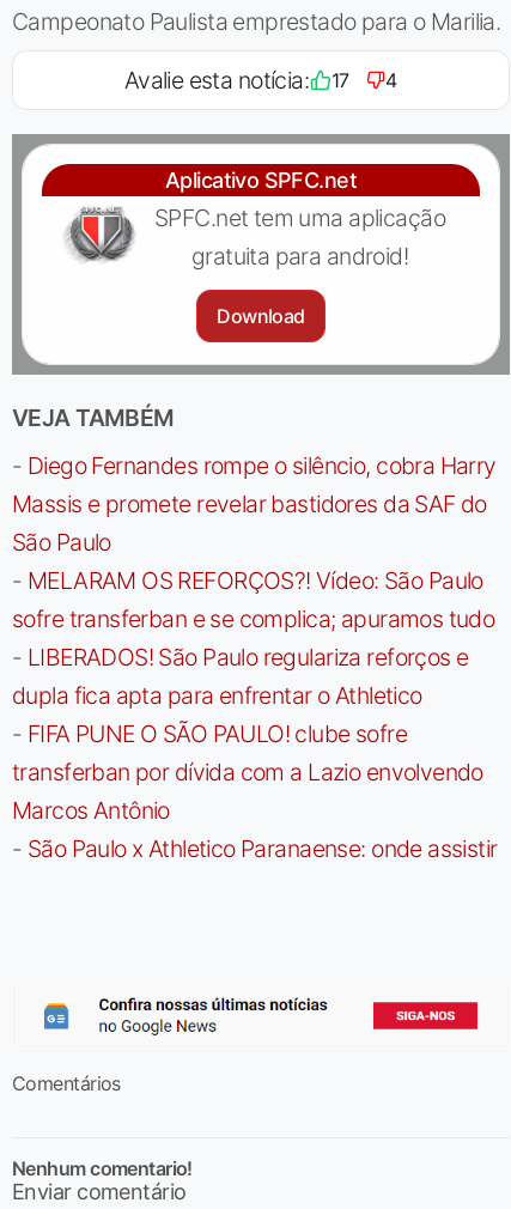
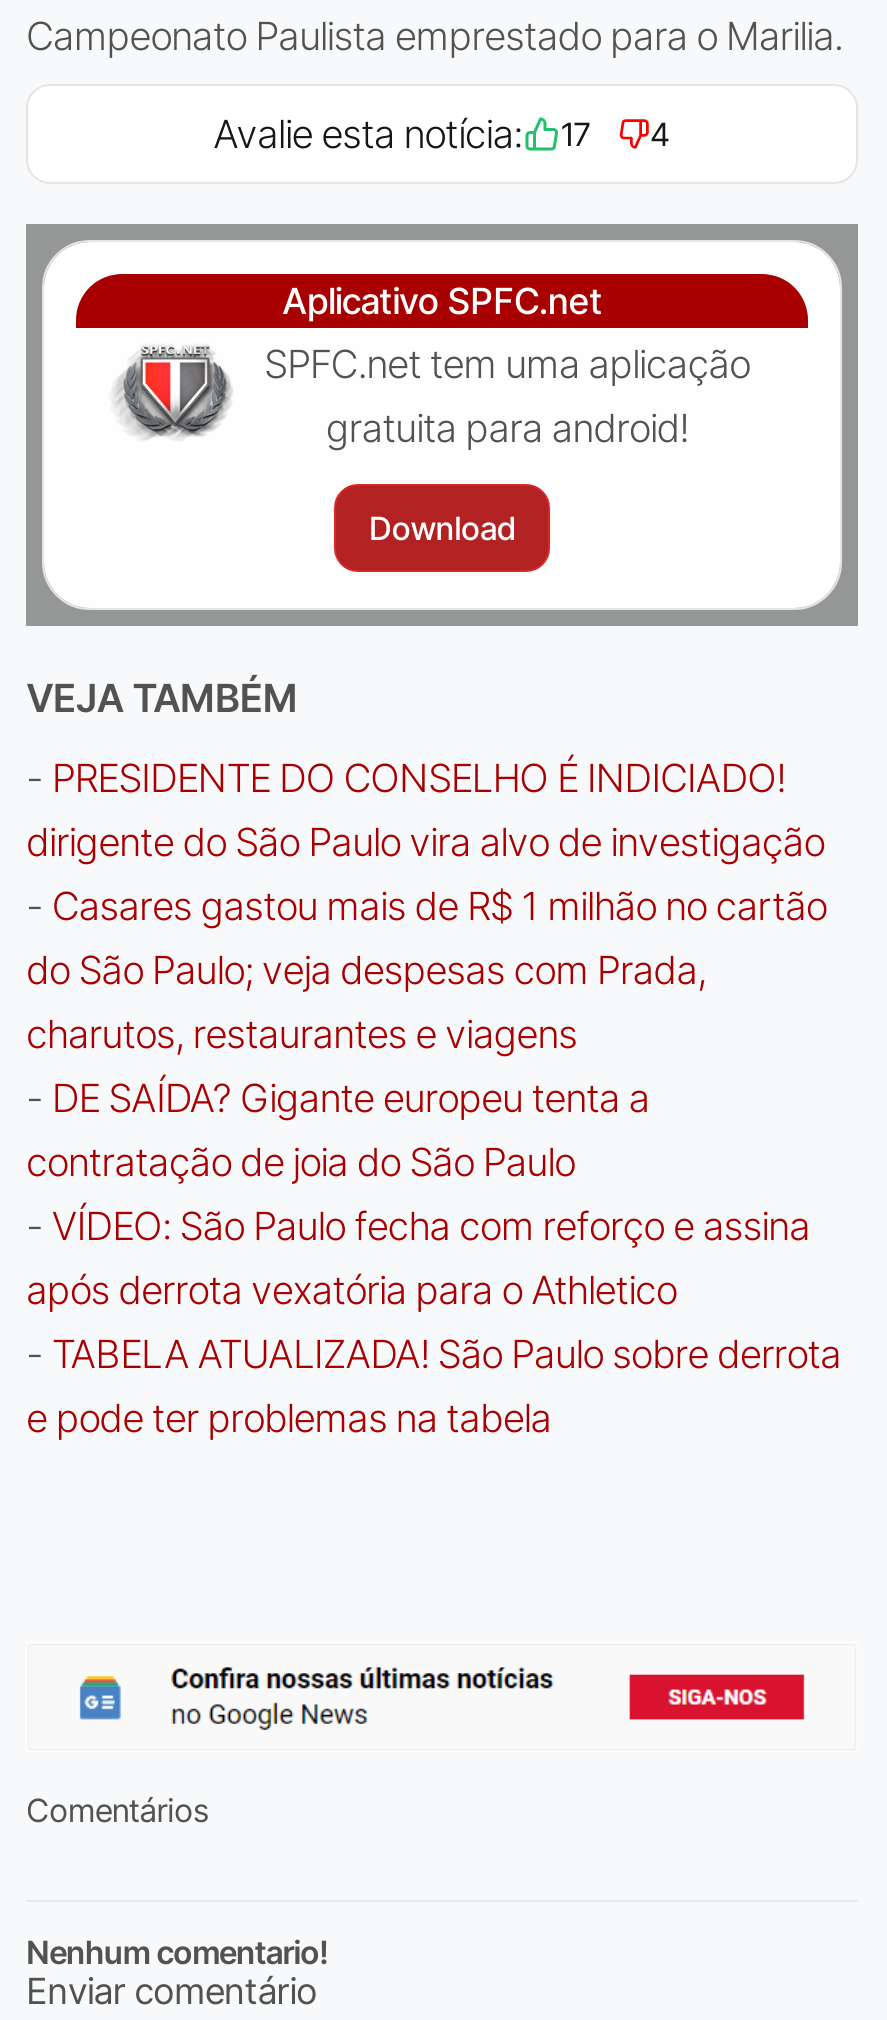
[12,451,497,863] - Diego Fernandes rompe o silêncio, cobra Harry | Massis e promete revelar bastidores da SAF do | São Paulo | - MELARAM OS REFORÇOS?! Vídeo: São Paulo | sofre transferban e se complica; apuramos tudo | - LIBERADOS! São Paulo regulariza reforços e | dupla fica apta para enfrentar o Athletico | - FIFA PUNE O SÃO PAULO! clube sofre | transferban por dívida com a Lazio envolvendo | Marcos Antônio | - São Paulo x Athletico Paranaense: onde assistir -> [26,753,841,1441] - PRESIDENTE DO CONSELHO É INDICIADO! | dirigente do São Paulo vira alvo de investigação | - Casares gastou mais de R$ 1 milhão no cartão | do São Paulo; veja despesas com Prada, | charutos, restaurantes e viagens | - DE SAÍDA? Gigante europeu tenta a | contratação de joia do São Paulo | - VÍDEO: São Paulo fecha com reforço e assina | após derrota vexatória para o Athletico | - TABELA ATUALIZADA! São Paulo sobre derrota | e pode ter problemas na tabela

